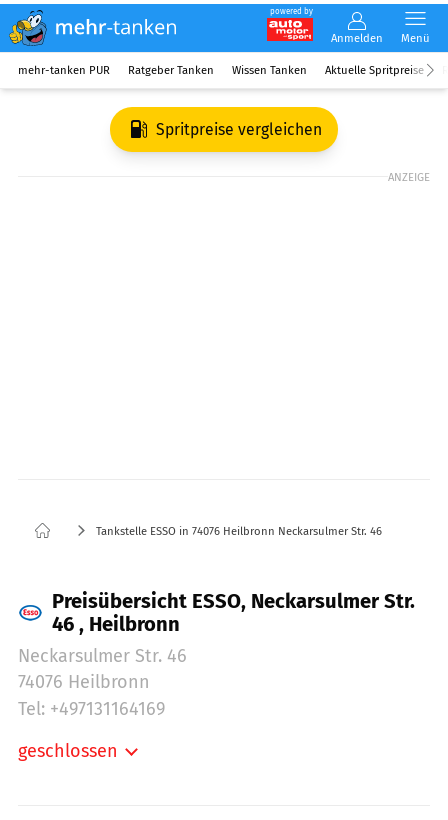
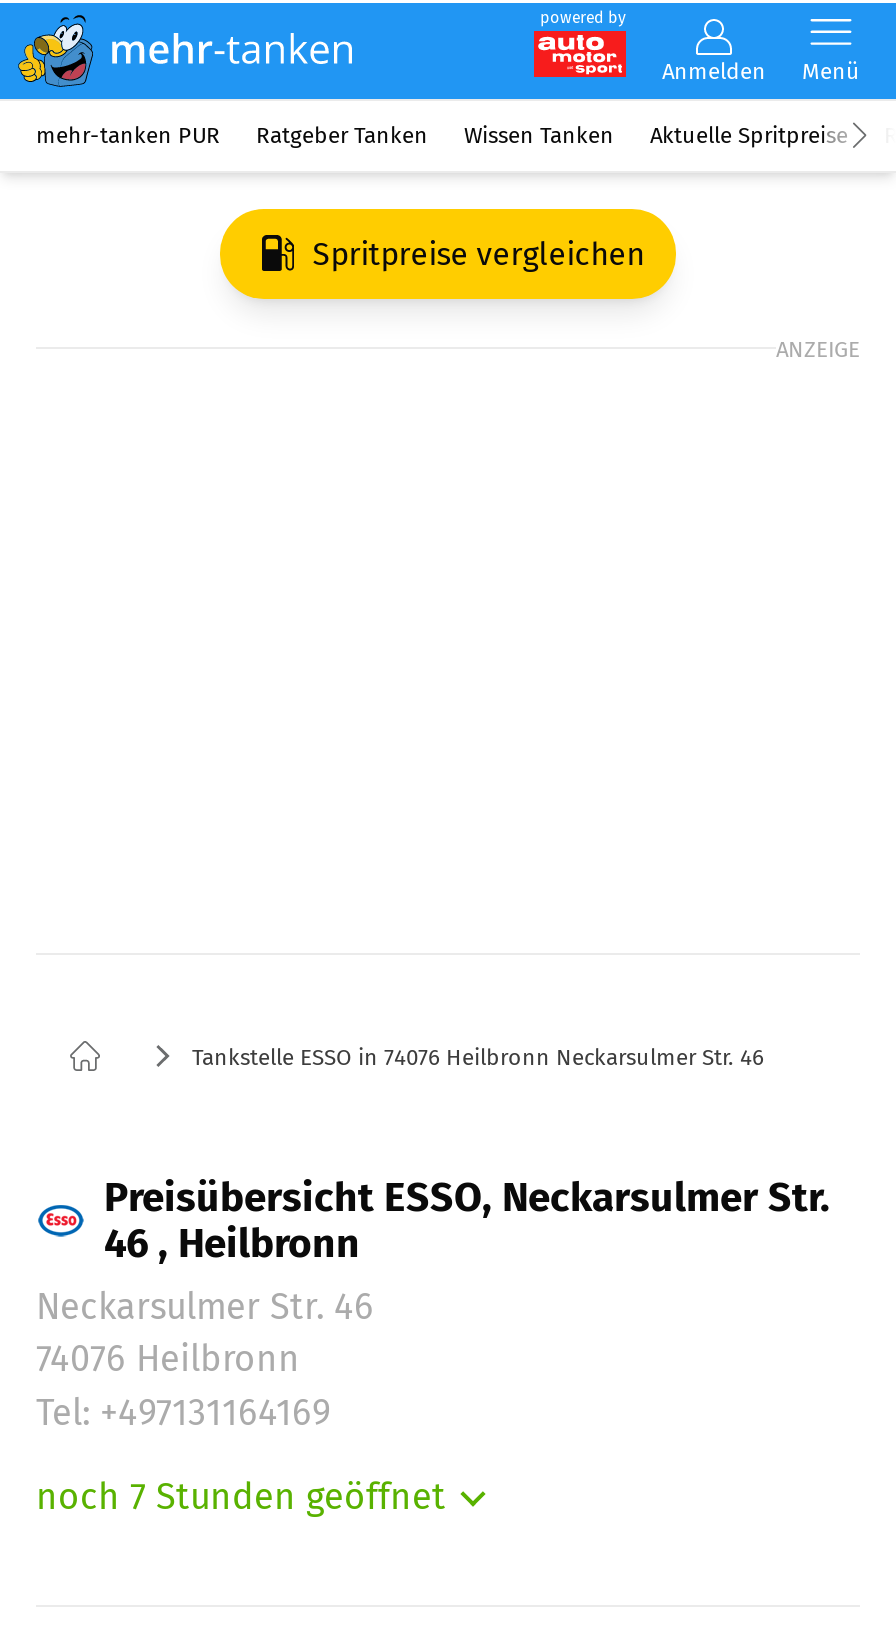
[18,740,118,762] geschlossen -> [36,1475,446,1519] noch 7 Stunden geöffnet

